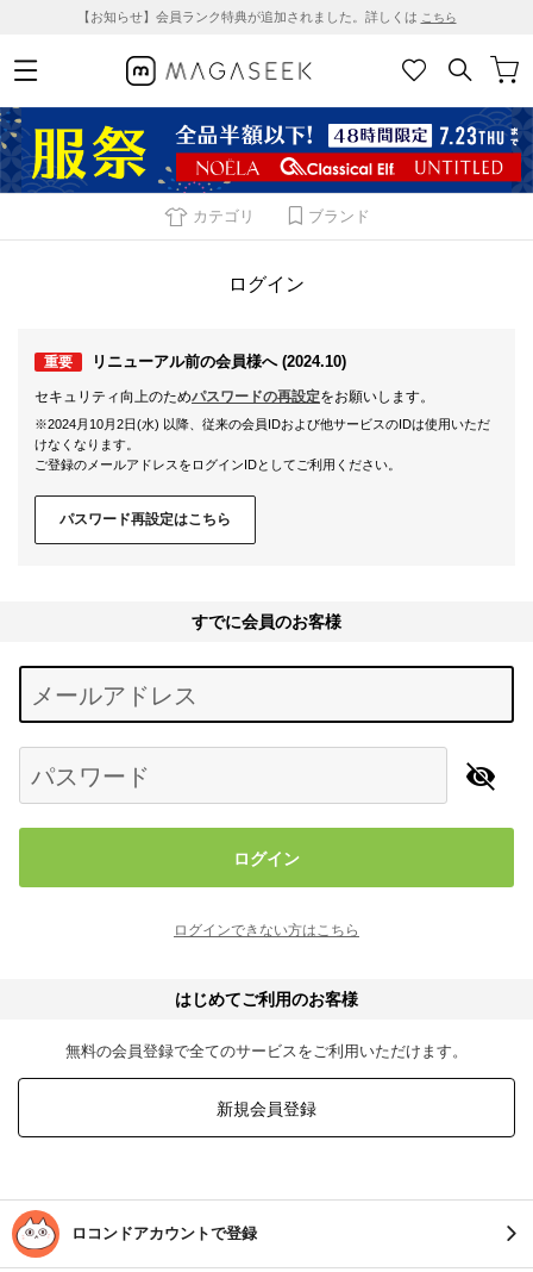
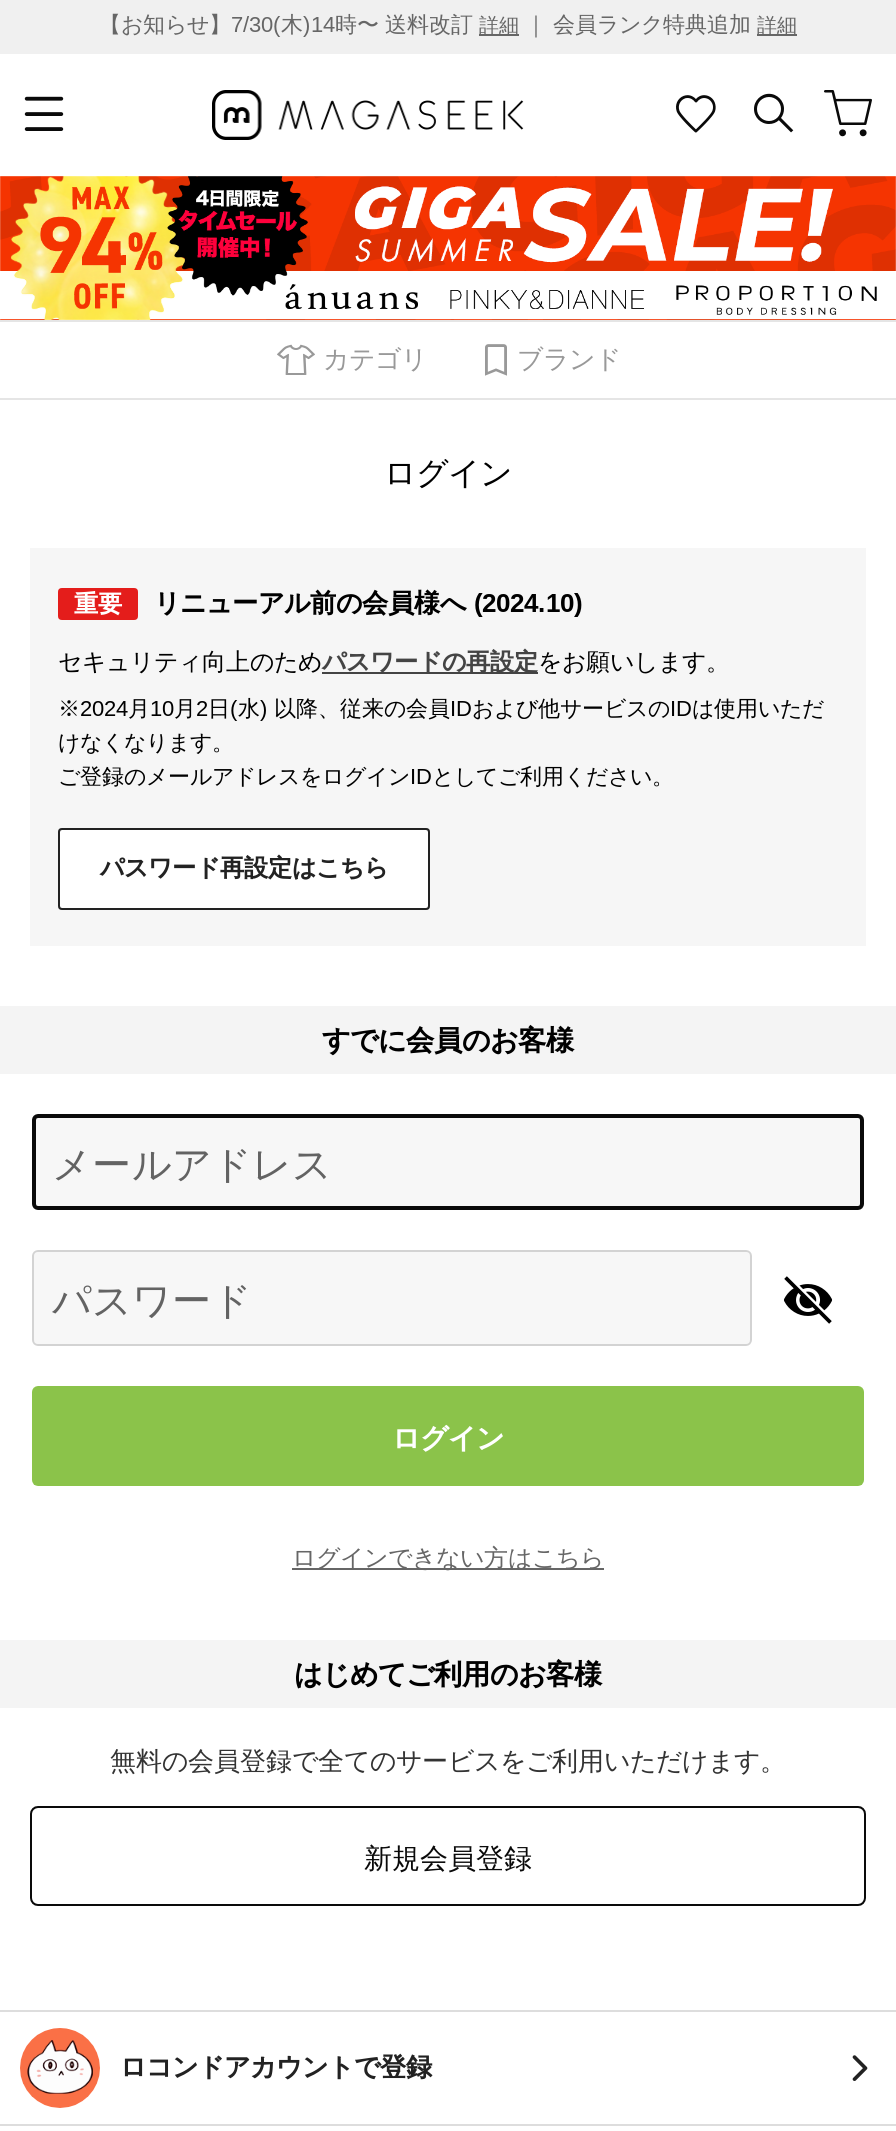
[77,10,456,24] 【お知らせ】会員ランク特典が追加されました。詳しくはこちら -> [99,12,797,36] 【お知らせ】7/30(木)14時〜 送料改訂詳細｜ 会員ランク特典追加詳細
[4,106,529,194] [image] -> [6,174,890,322] [image]

